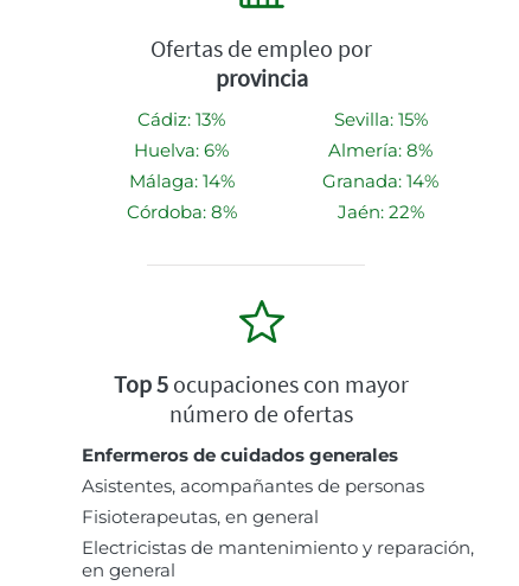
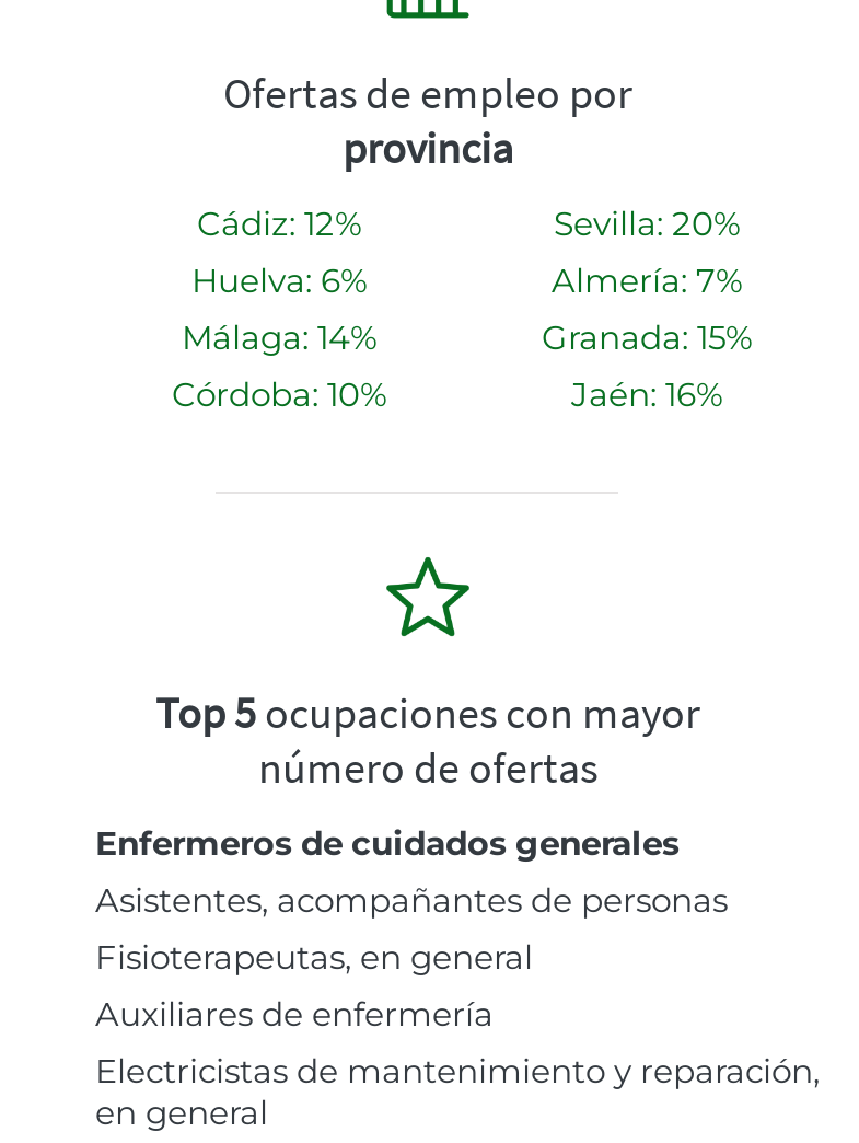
[137,107,225,130] Cádiz: 13% -> [197,203,361,244] Cádiz: 12%
[334,107,427,130] Sevilla: 15% -> [554,203,740,244] Sevilla: 20%
[328,138,432,161] Almería: 8% -> [552,260,742,301] Almería: 7%
[322,169,438,192] Granada: 14% -> [542,317,752,358] Granada: 15%
[126,200,236,223] Córdoba: 8% -> [172,374,386,415] Córdoba: 10%
[337,200,424,223] Jaén: 22% -> [571,374,722,415] Jaén: 16%
none -> [95,993,494,1035] Auxiliares de enfermería

